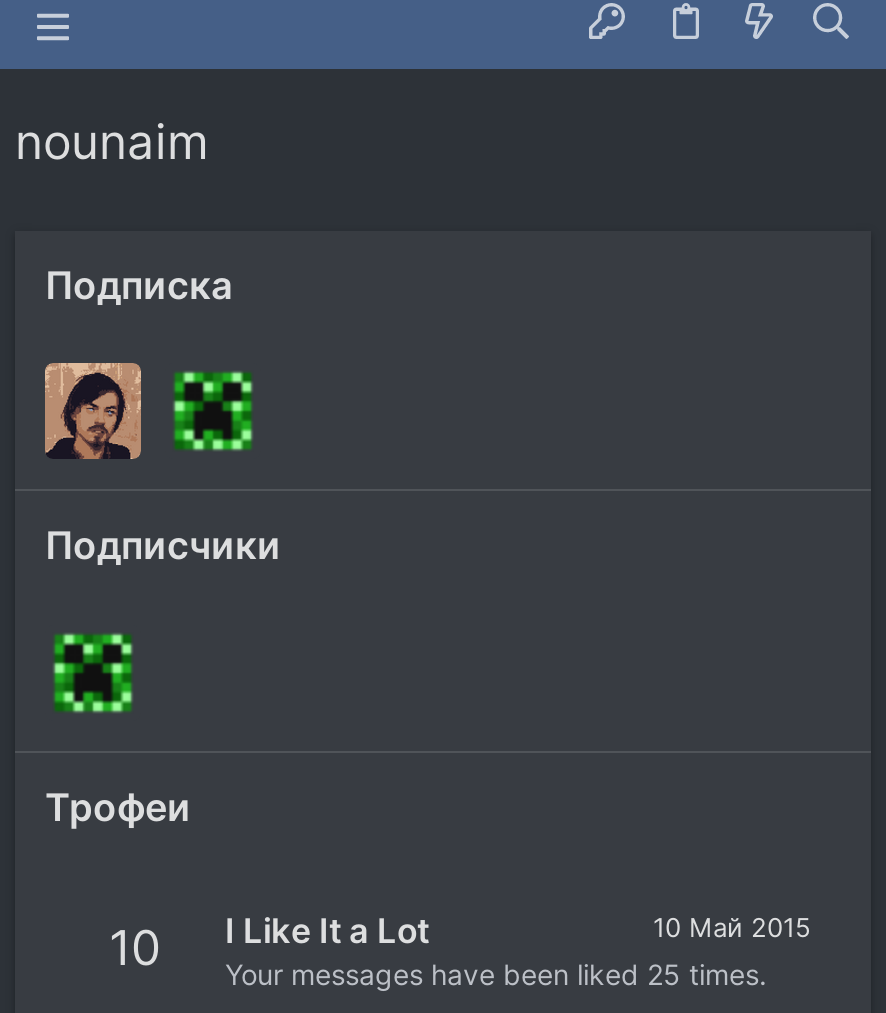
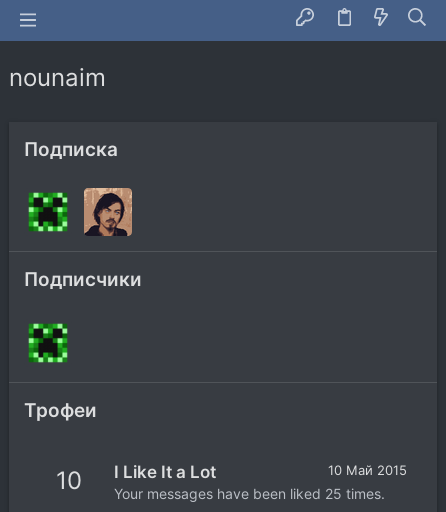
[43,361,143,461] [image] -> [24,188,72,236] [image]
[165,363,261,459] [image] -> [83,187,133,237] [image]

